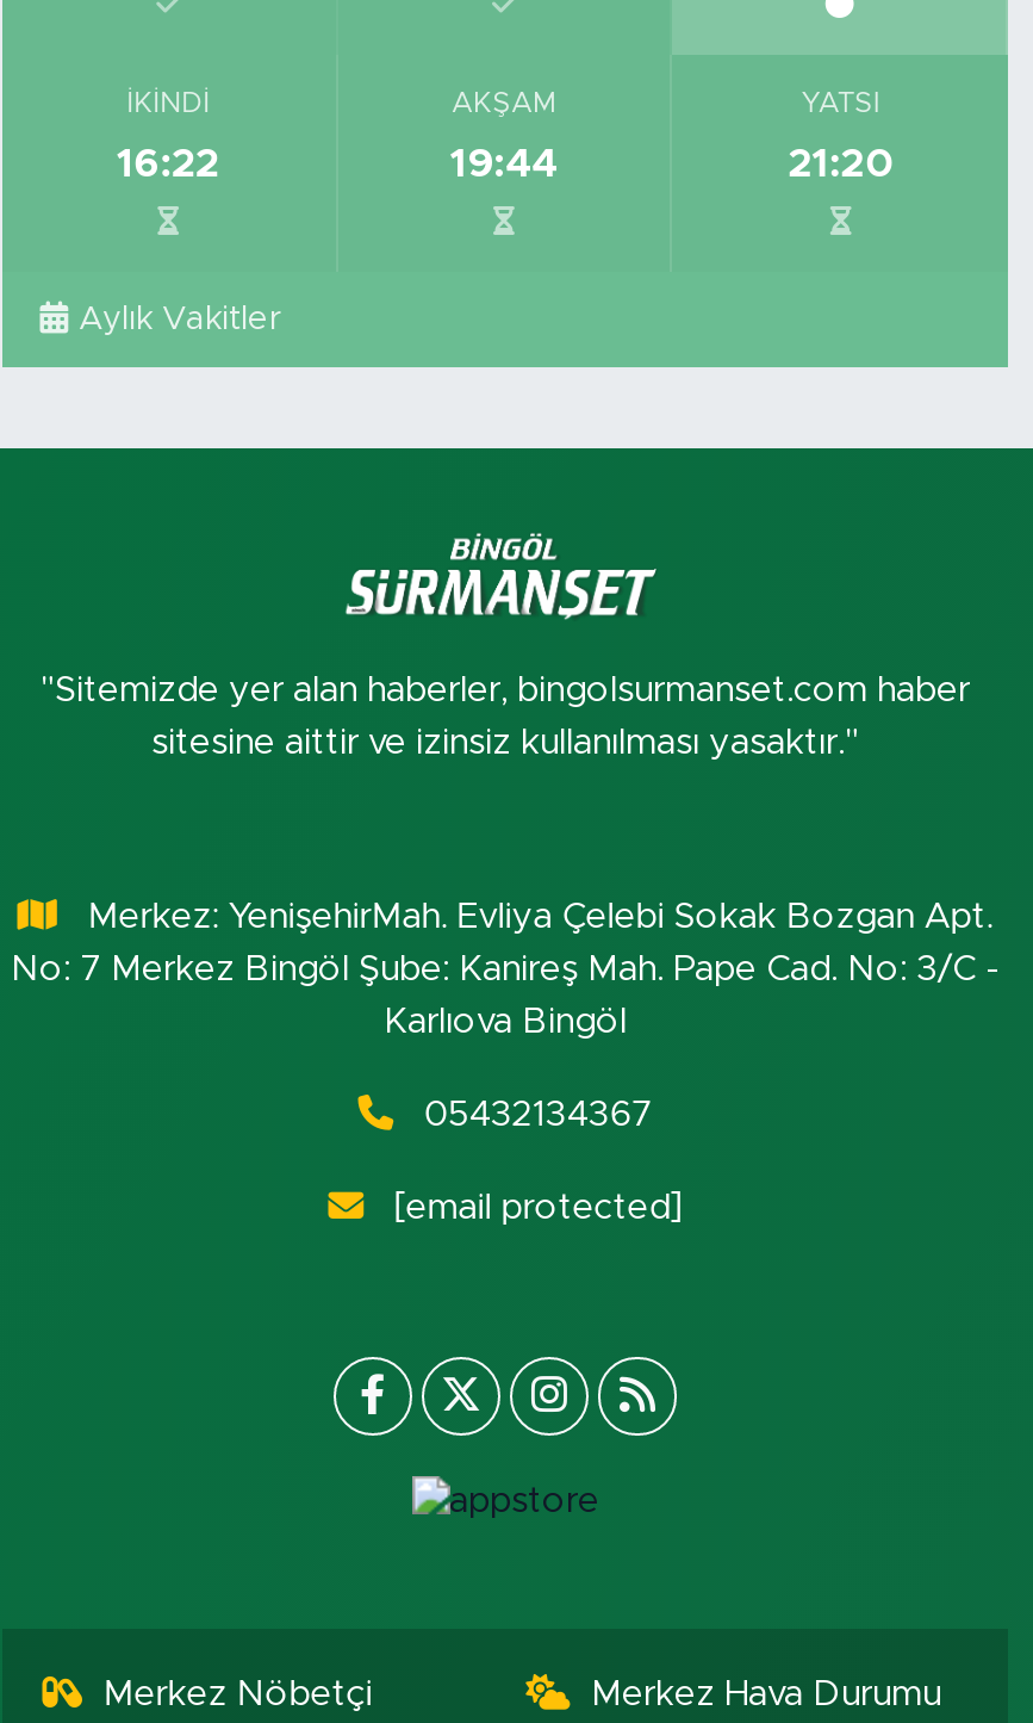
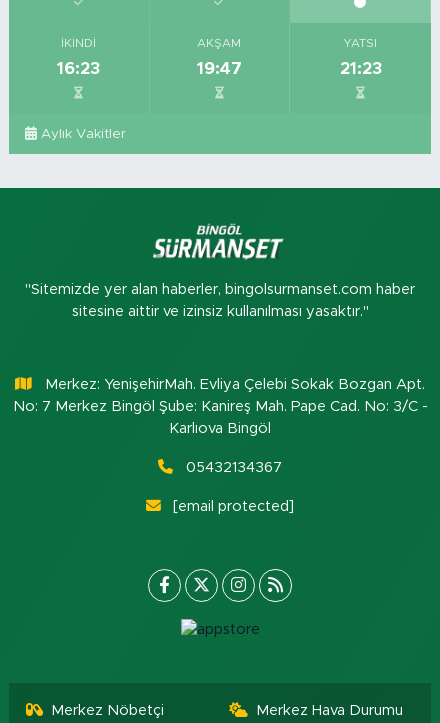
[117,143,220,183] 16:22 -> [57,60,100,77] 16:23
[450,143,558,183] 19:44 -> [197,60,242,77] 19:47
[788,143,893,183] 21:20 -> [340,60,382,77] 21:23

